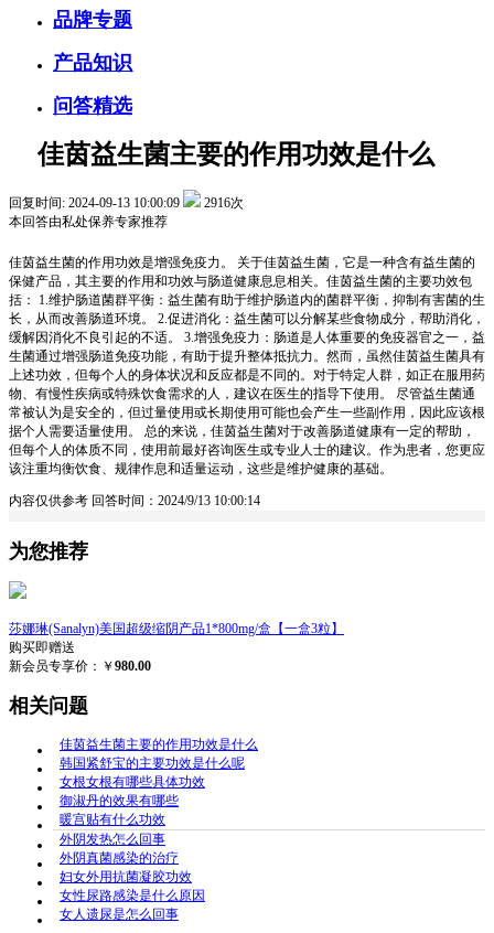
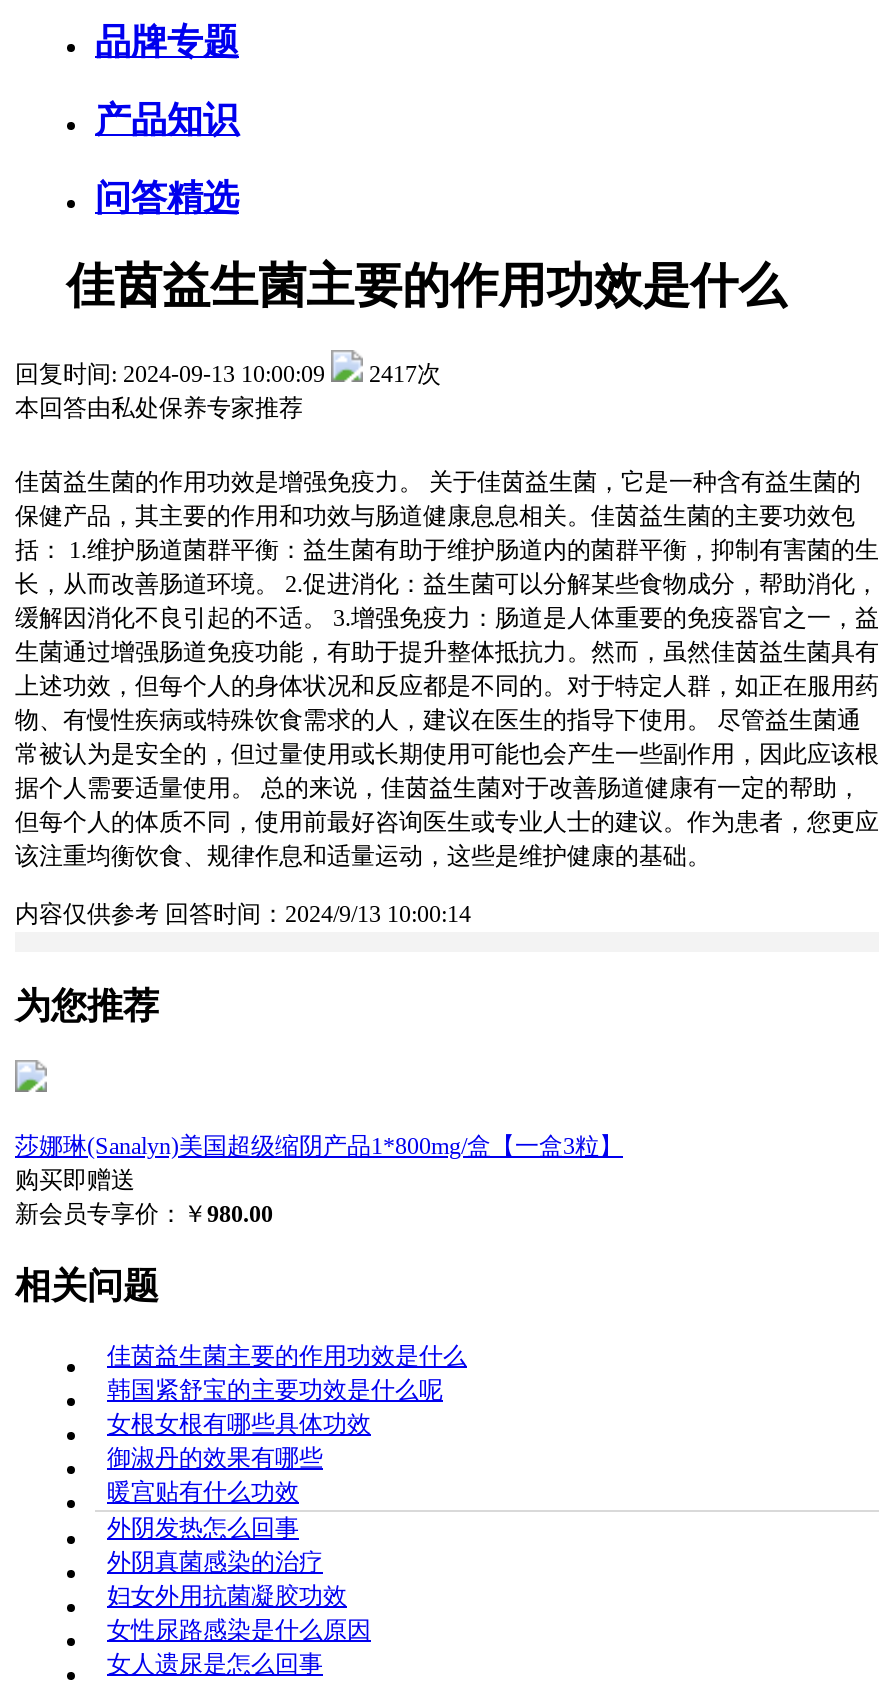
[9,195,244,211] 回复时间: 2024-09-13 10:00:09 2916次 -> [15,360,441,388] 回复时间: 2024-09-13 10:00:09 2417次

